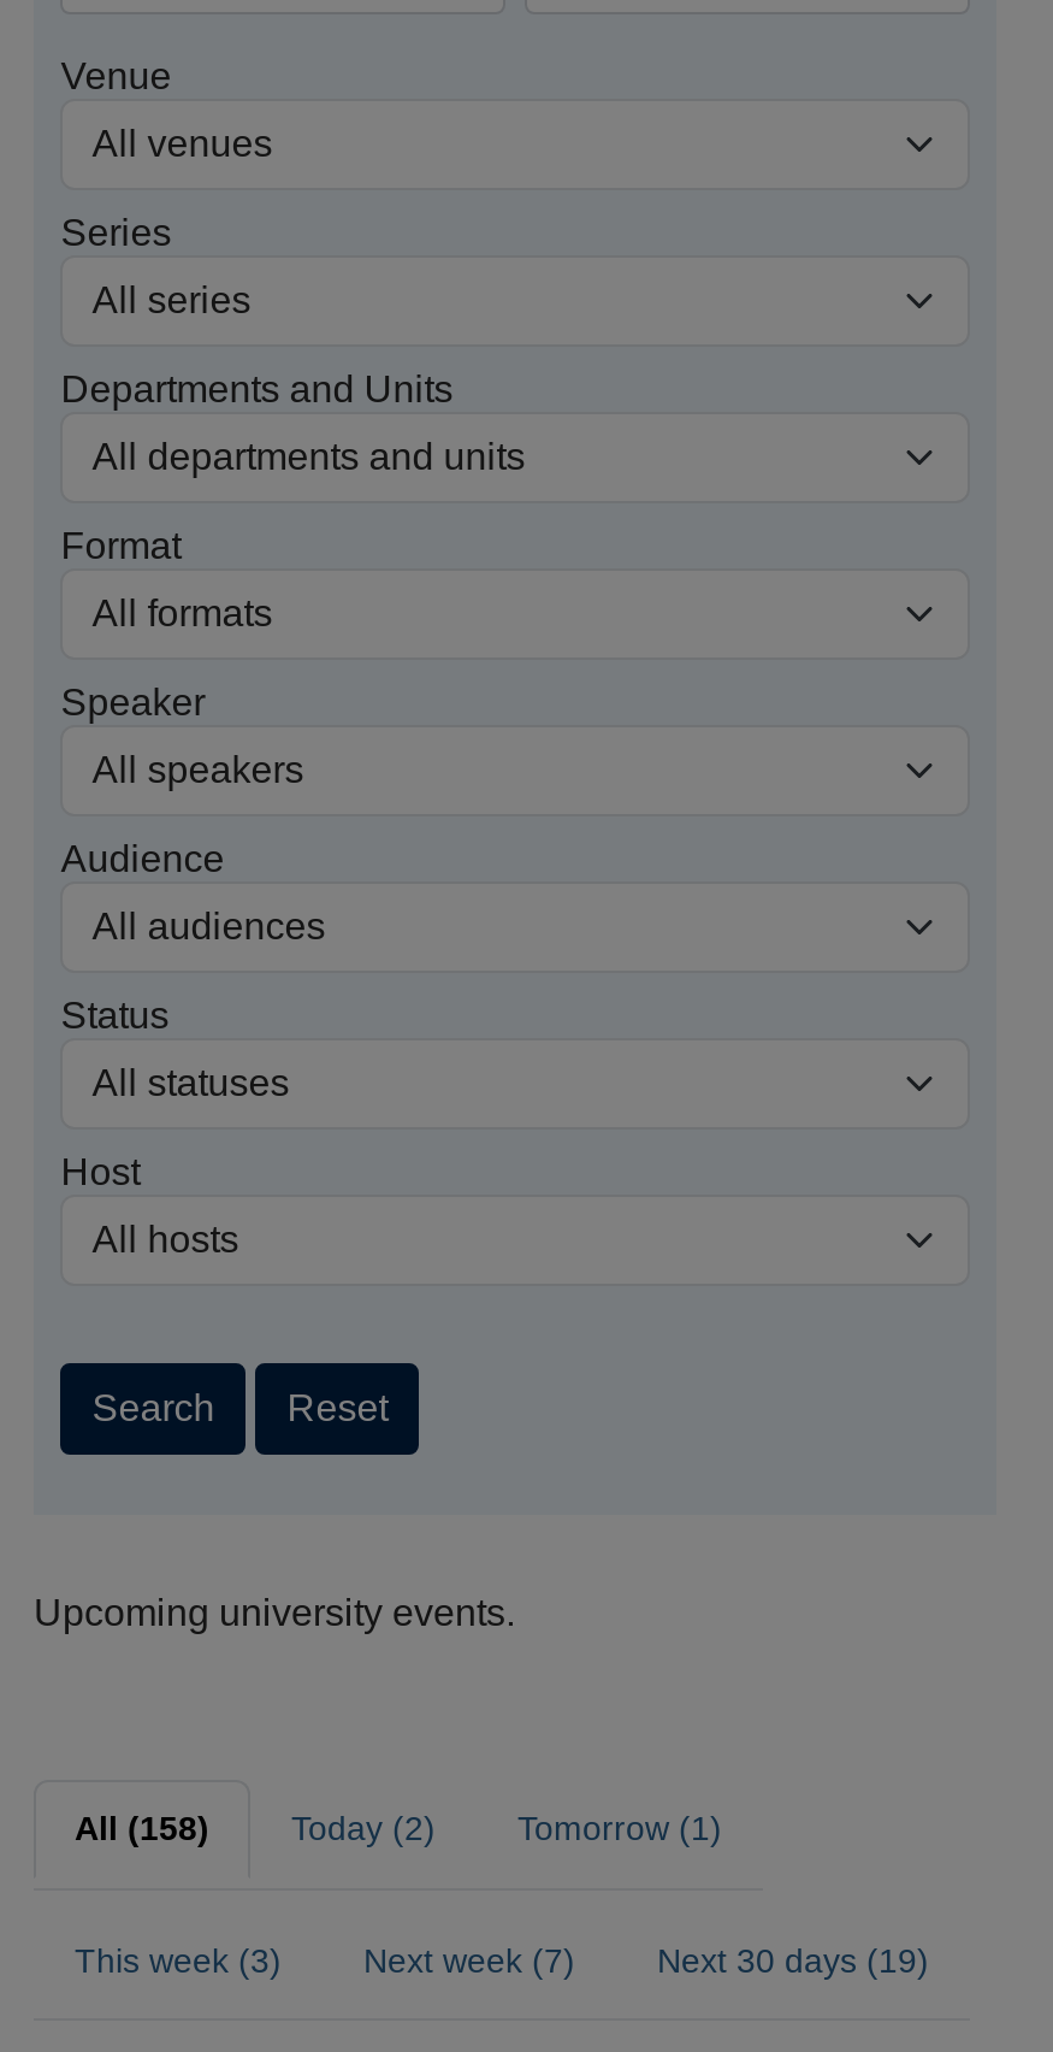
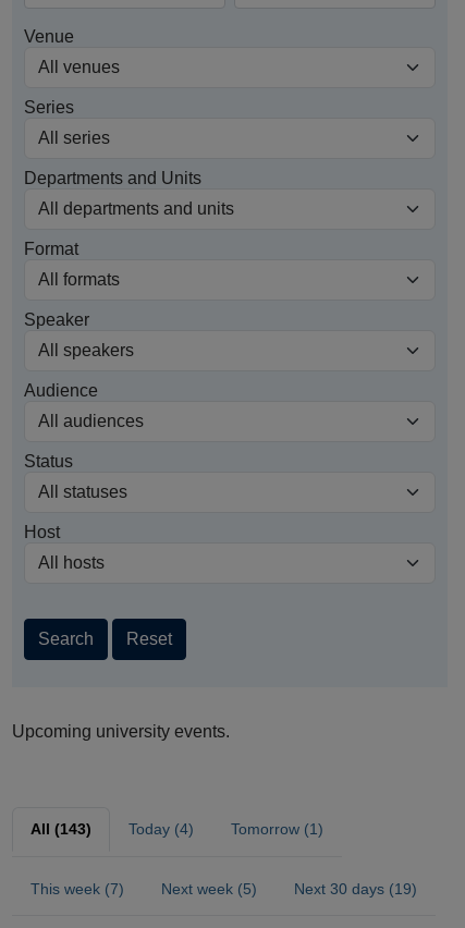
[75,1809,209,1848] All (158) -> [30,820,91,838] All (143)
[291,1809,436,1848] Today (2) -> [129,820,194,838] Today (4)
[75,1940,282,1979] This week (3) -> [30,880,124,897] This week (7)
[363,1940,575,1979] Next week (7) -> [161,880,257,897] Next week (5)

